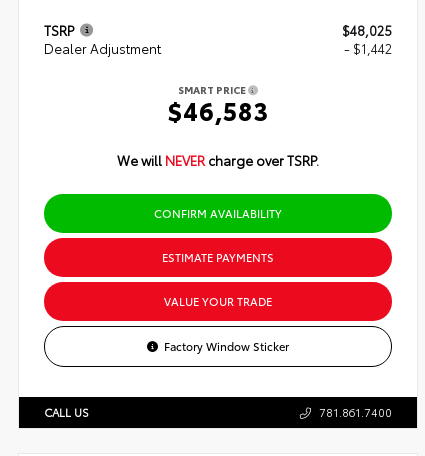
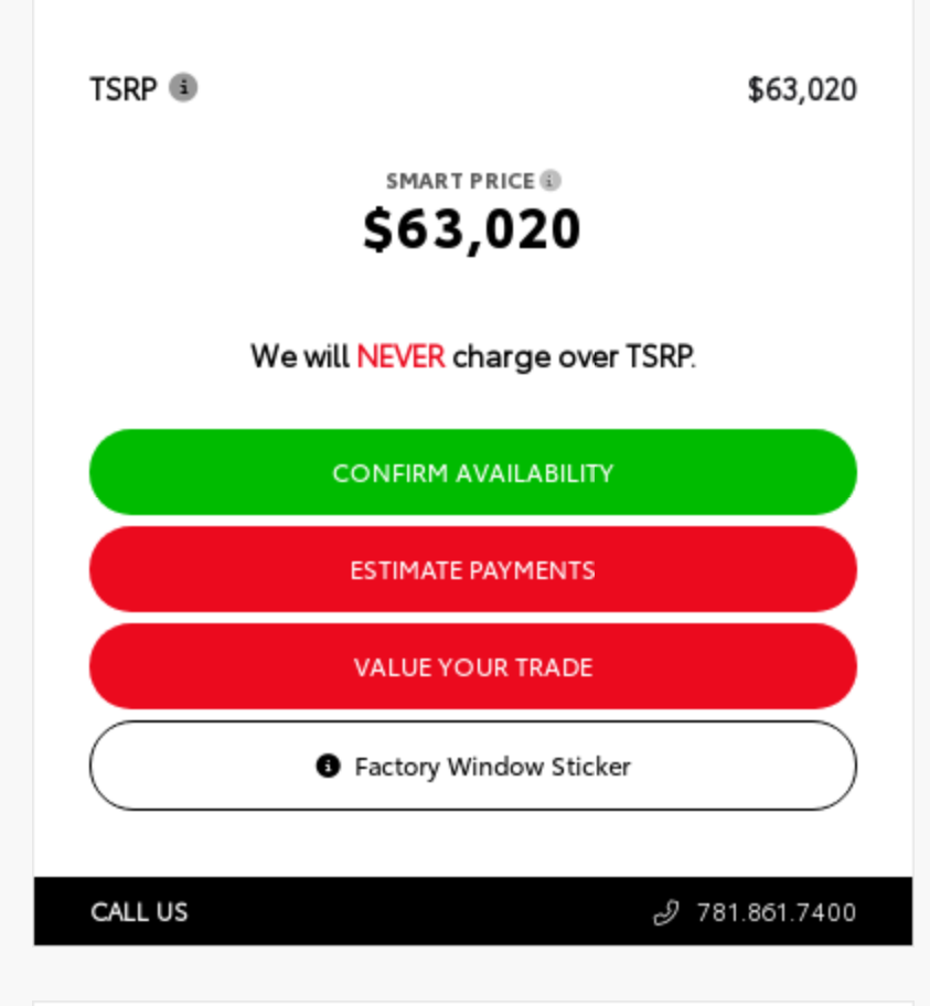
[44,21,392,57] $48,025 | Dealer Adjustment | - $1,442 -> [747,67,857,107] $63,020
[167,92,268,126] $46,583 -> [363,185,584,260] $63,020

